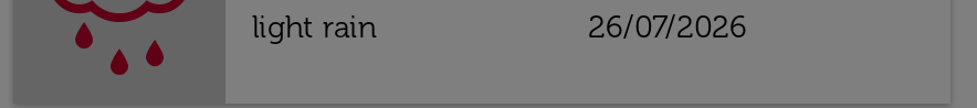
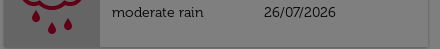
[252,9,378,46] light rain -> [112,4,204,21] moderate rain

